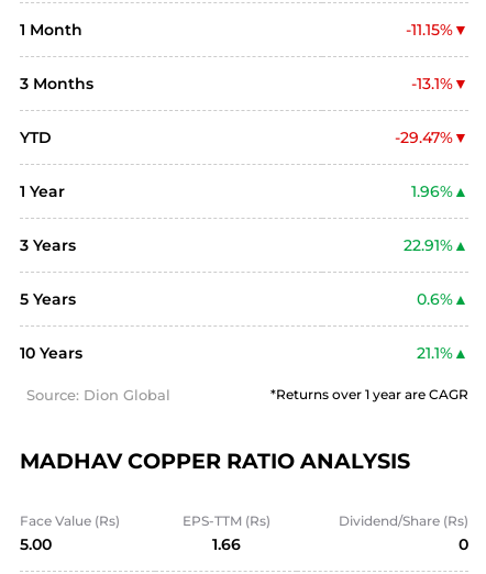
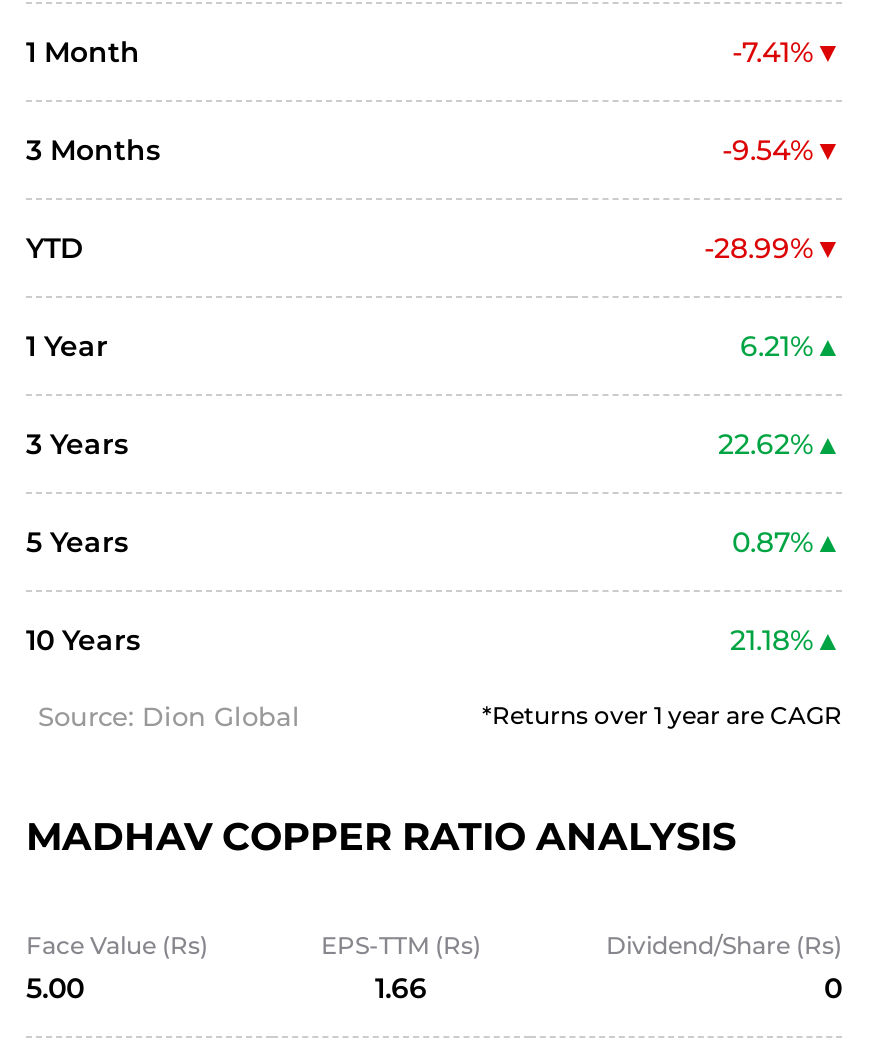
[406,20,453,39] -11.15% -> [732,34,814,70] -7.41%
[411,73,453,93] -13.1% -> [722,132,814,168] -9.54%
[395,127,453,147] -29.47% -> [704,230,814,266] -28.99%
[411,181,453,201] 1.96% -> [740,328,814,364] 6.21%
[404,235,453,255] 22.91% -> [718,426,814,462] 22.62%
[417,289,453,309] 0.6% -> [732,524,814,560] 0.87%
[417,343,453,363] 21.1% -> [730,622,814,658] 21.18%

